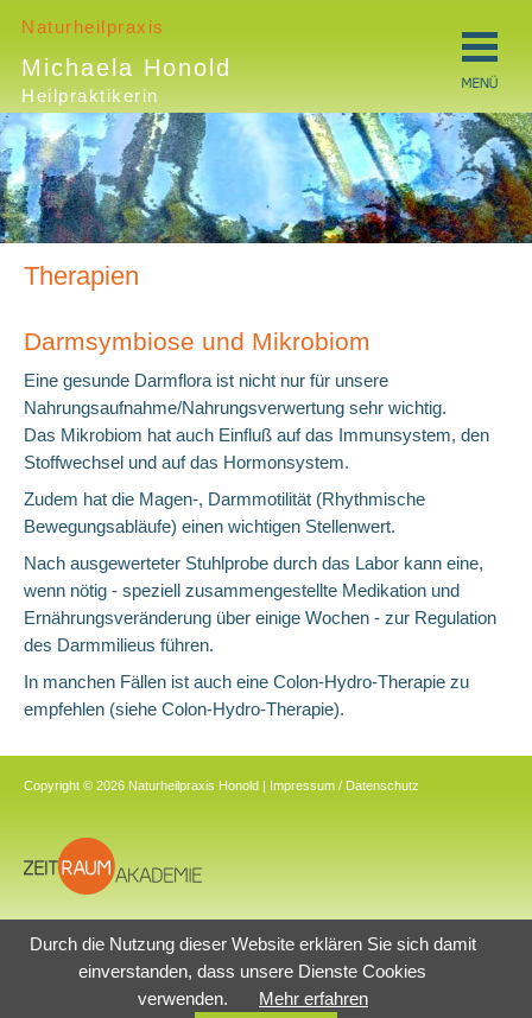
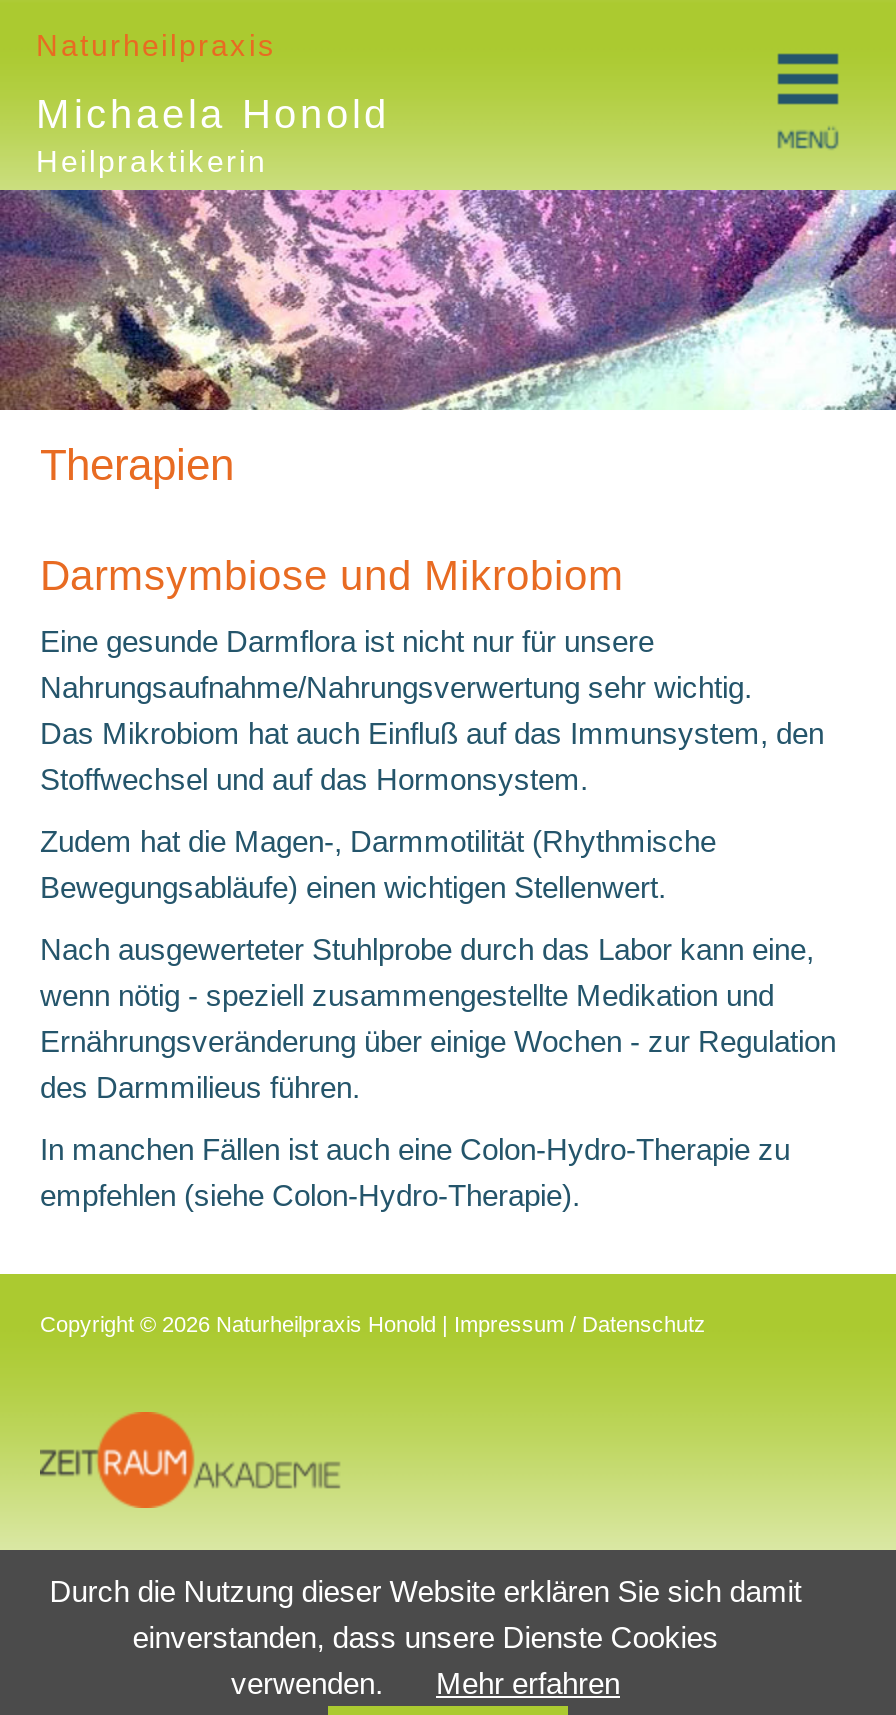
[4,112,528,244] [image] -> [6,188,890,412] [image]

